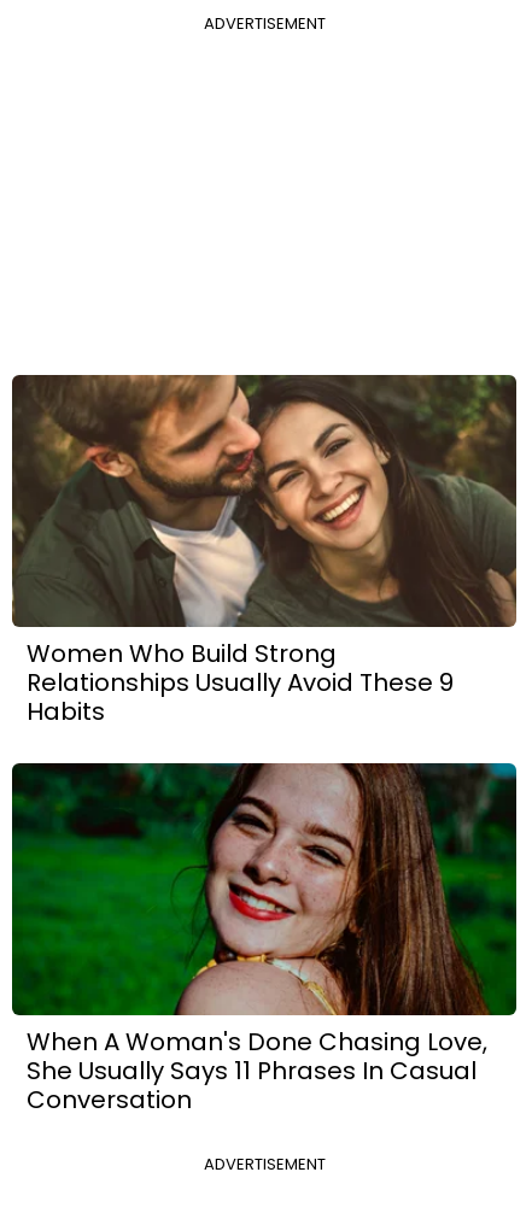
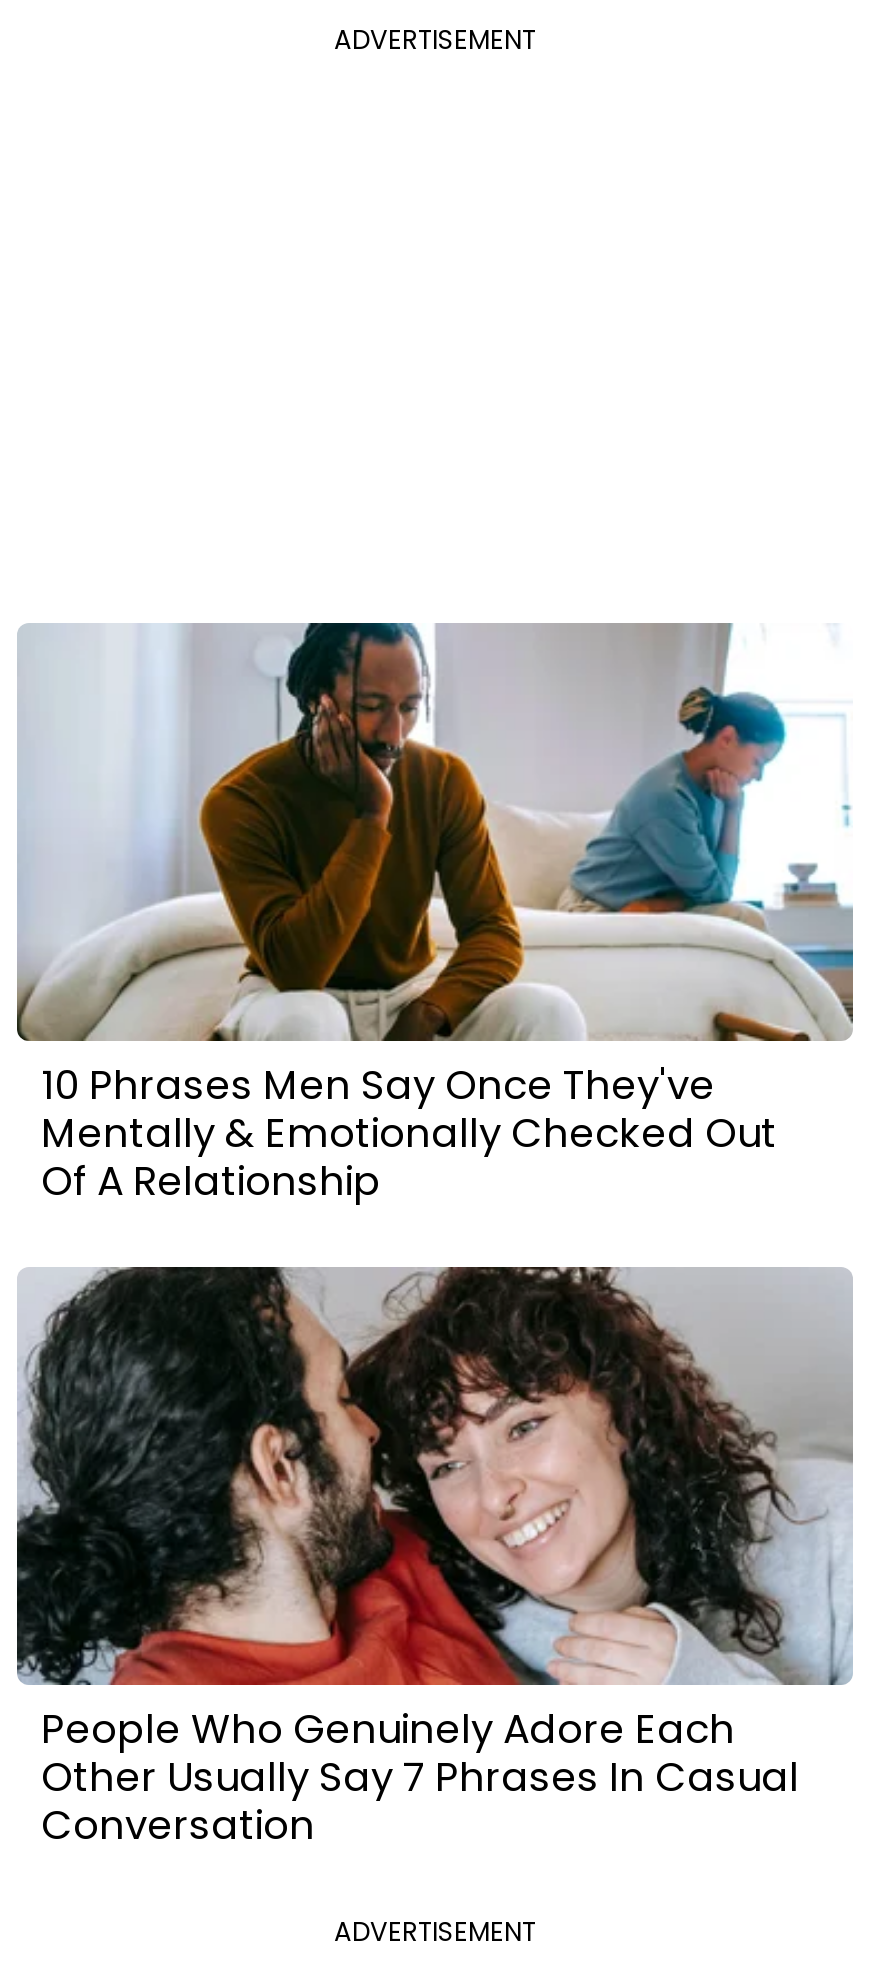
[11,374,518,728] [image] | Women Who Build Strong | Relationships Usually Avoid These 9 | Habits -> [17,621,853,1208] [image] | 10 Phrases Men Say Once They've | Mentally & Emotionally Checked Out | Of A Relationship
[11,762,518,1087] [image] | When A Woman's Done Chasing Love, | She Usually Says 11 Phrases In Casual -> [15,1265,853,1804] [image] | People Who Genuinely Adore Each | Other Usually Say 7 Phrases In Casual

